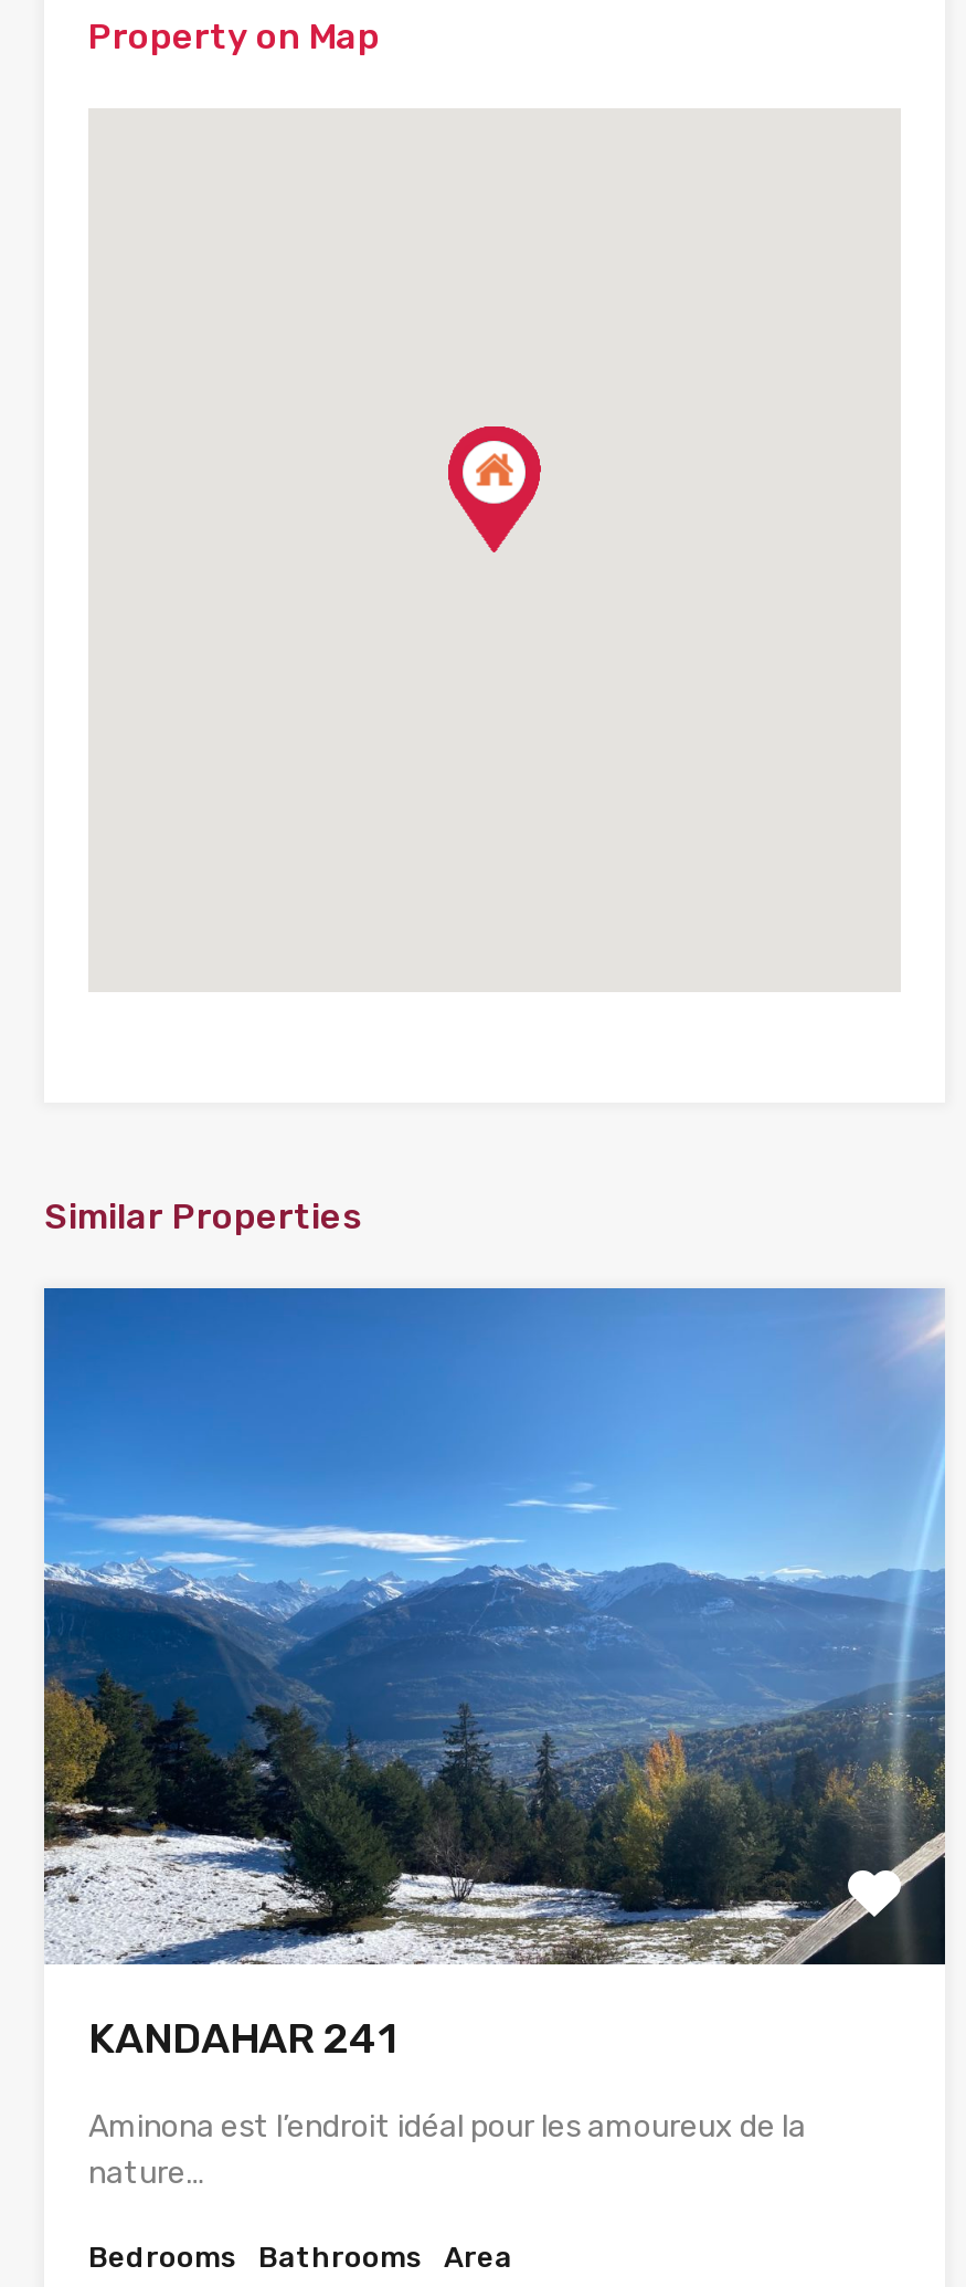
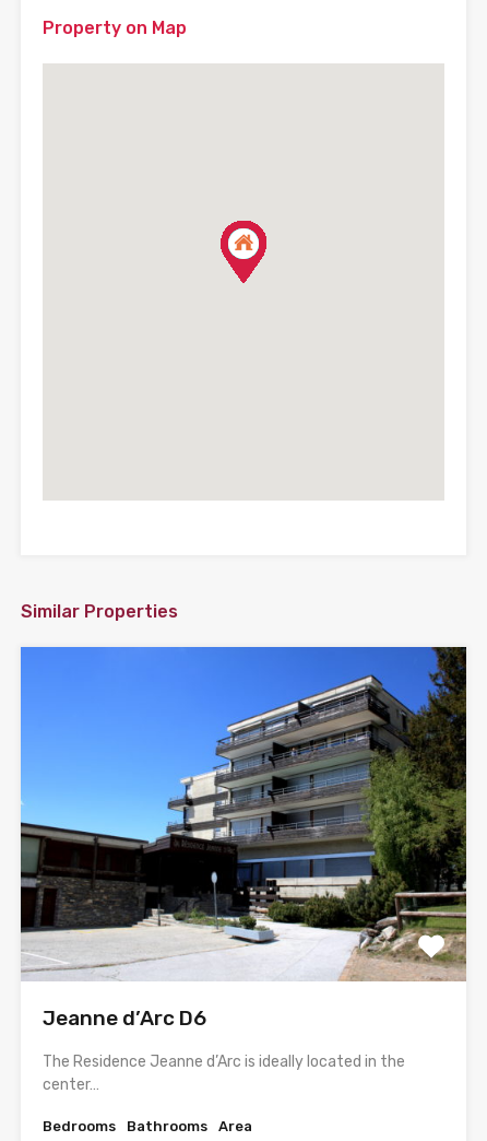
[42,1286,947,2064] [image] | KANDAHAR 241 -> [20,646,467,1031] [image] | Jeanne d’Arc D6
[88,2109,806,2193] Aminona est l’endroit idéal pour les amoureux de la | nature… -> [43,1052,405,1094] The Residence Jeanne d’Arc is ideally located in the | center…

